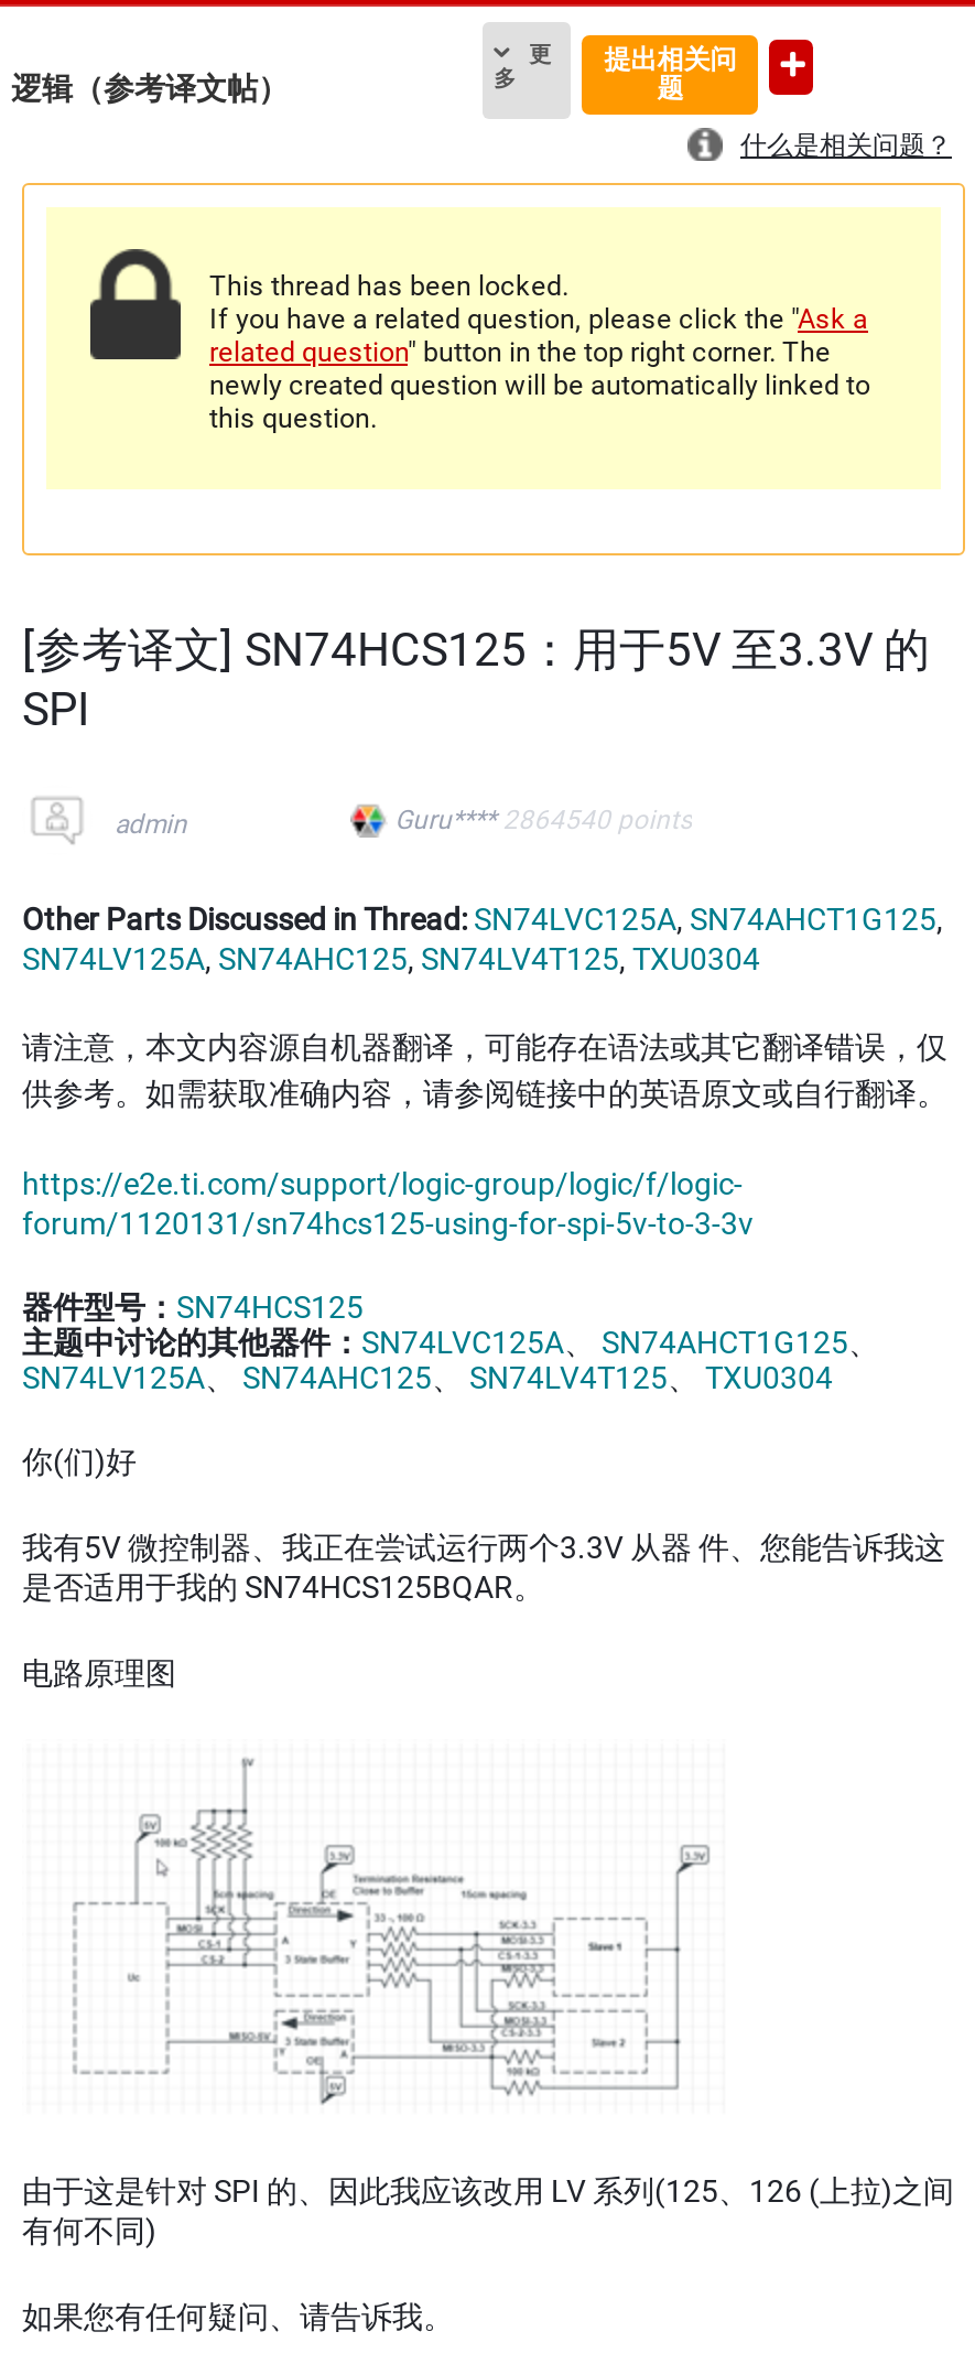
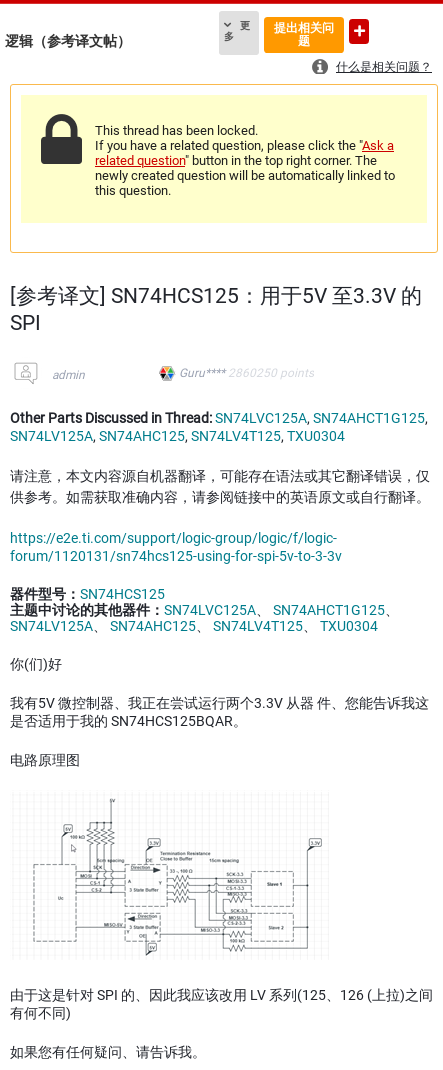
[395,805,692,835] Guru**** 2864540 points -> [179,366,314,380] Guru**** 2860250 points

